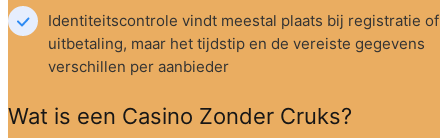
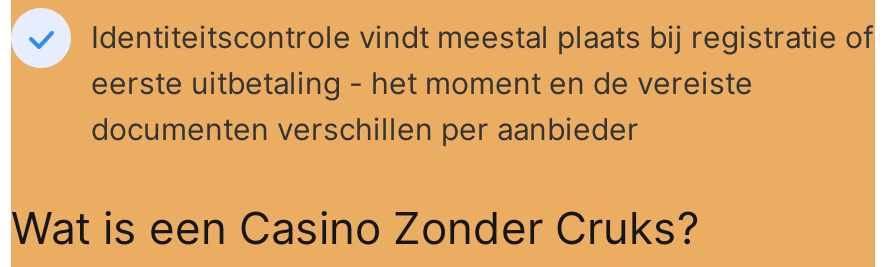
[48,34,425,76] uitbetaling, maar het tijdstip en de vereiste gegevens | verschillen per aanbieder -> [91,64,753,148] eerste uitbetaling - het moment en de vereiste | documenten verschillen per aanbieder

